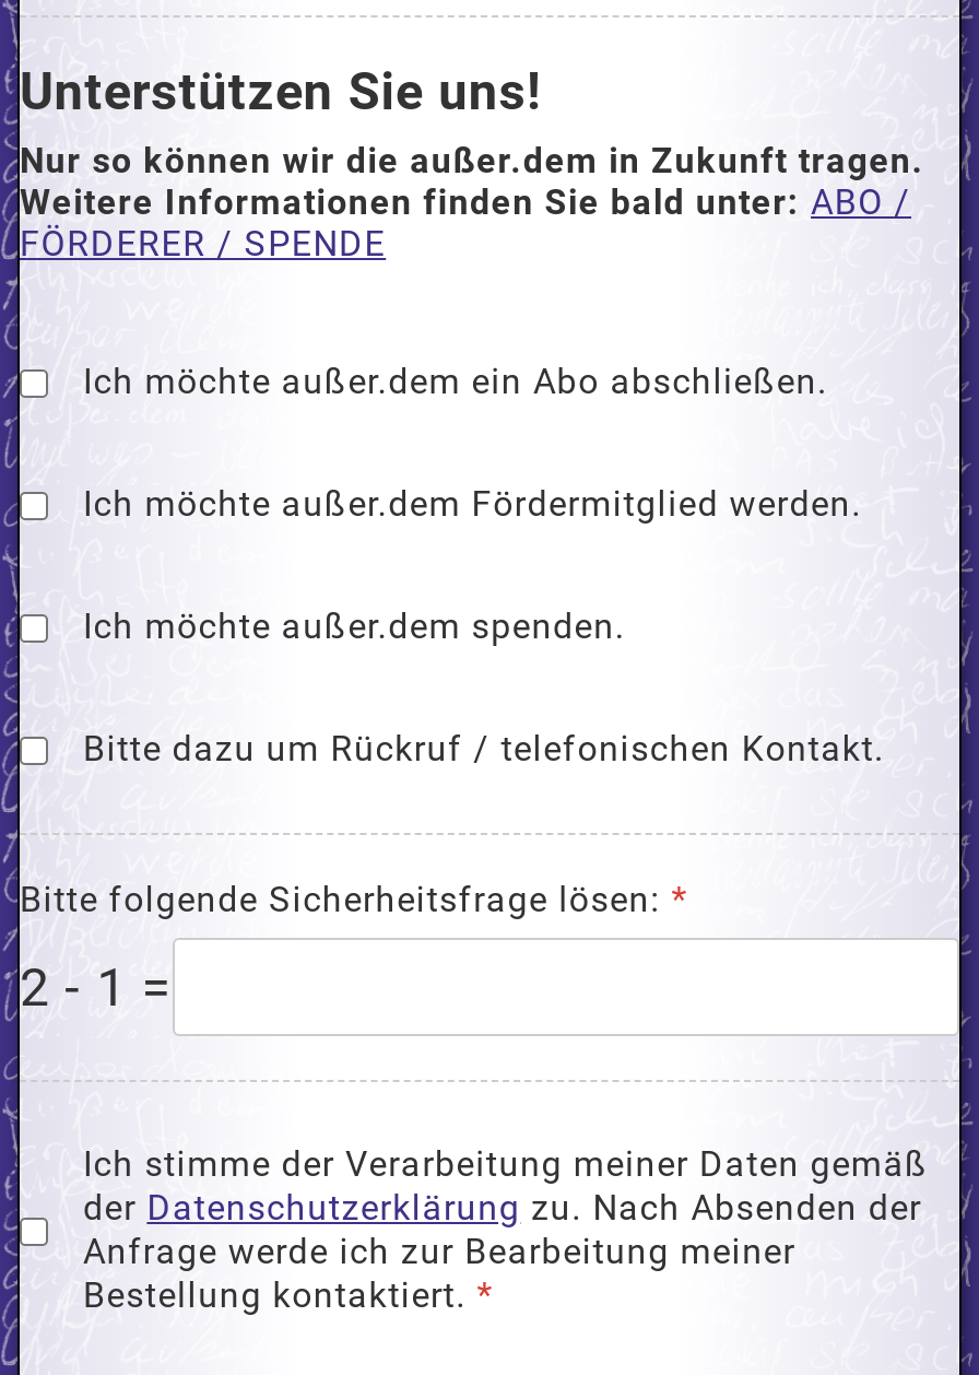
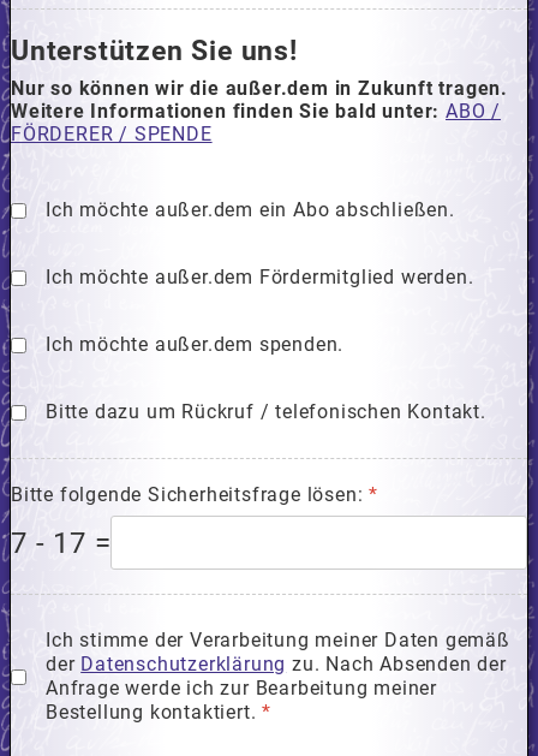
[20,957,172,1018] 2 - 1 = -> [11,526,111,560] 7 - 17 =

